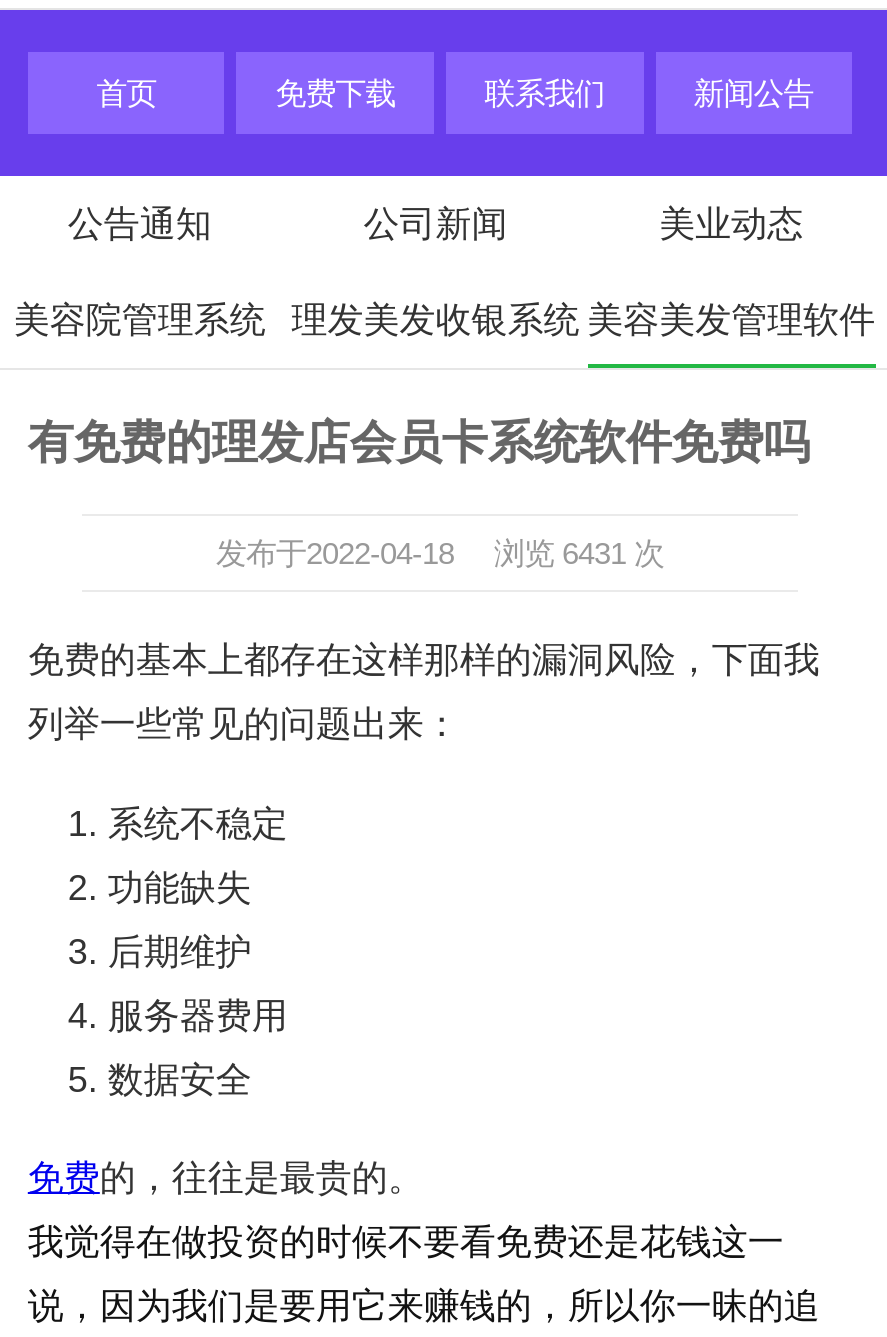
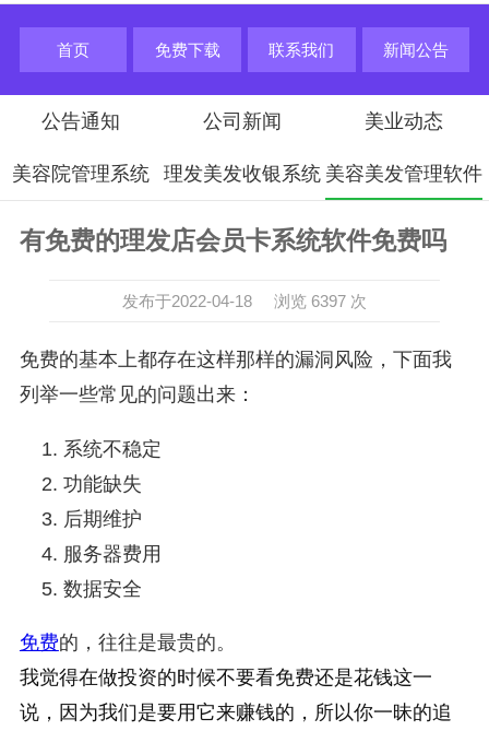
[216,536,664,570] 发布于2022-04-18 浏览 6431 次 -> [122,292,367,310] 发布于2022-04-18 浏览 6397 次

